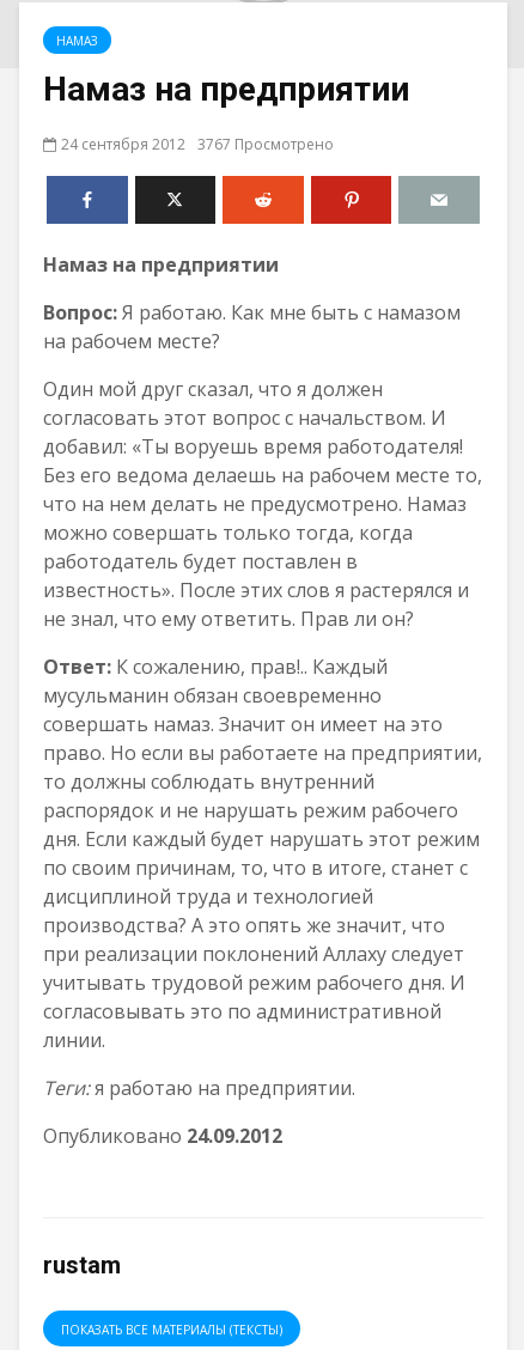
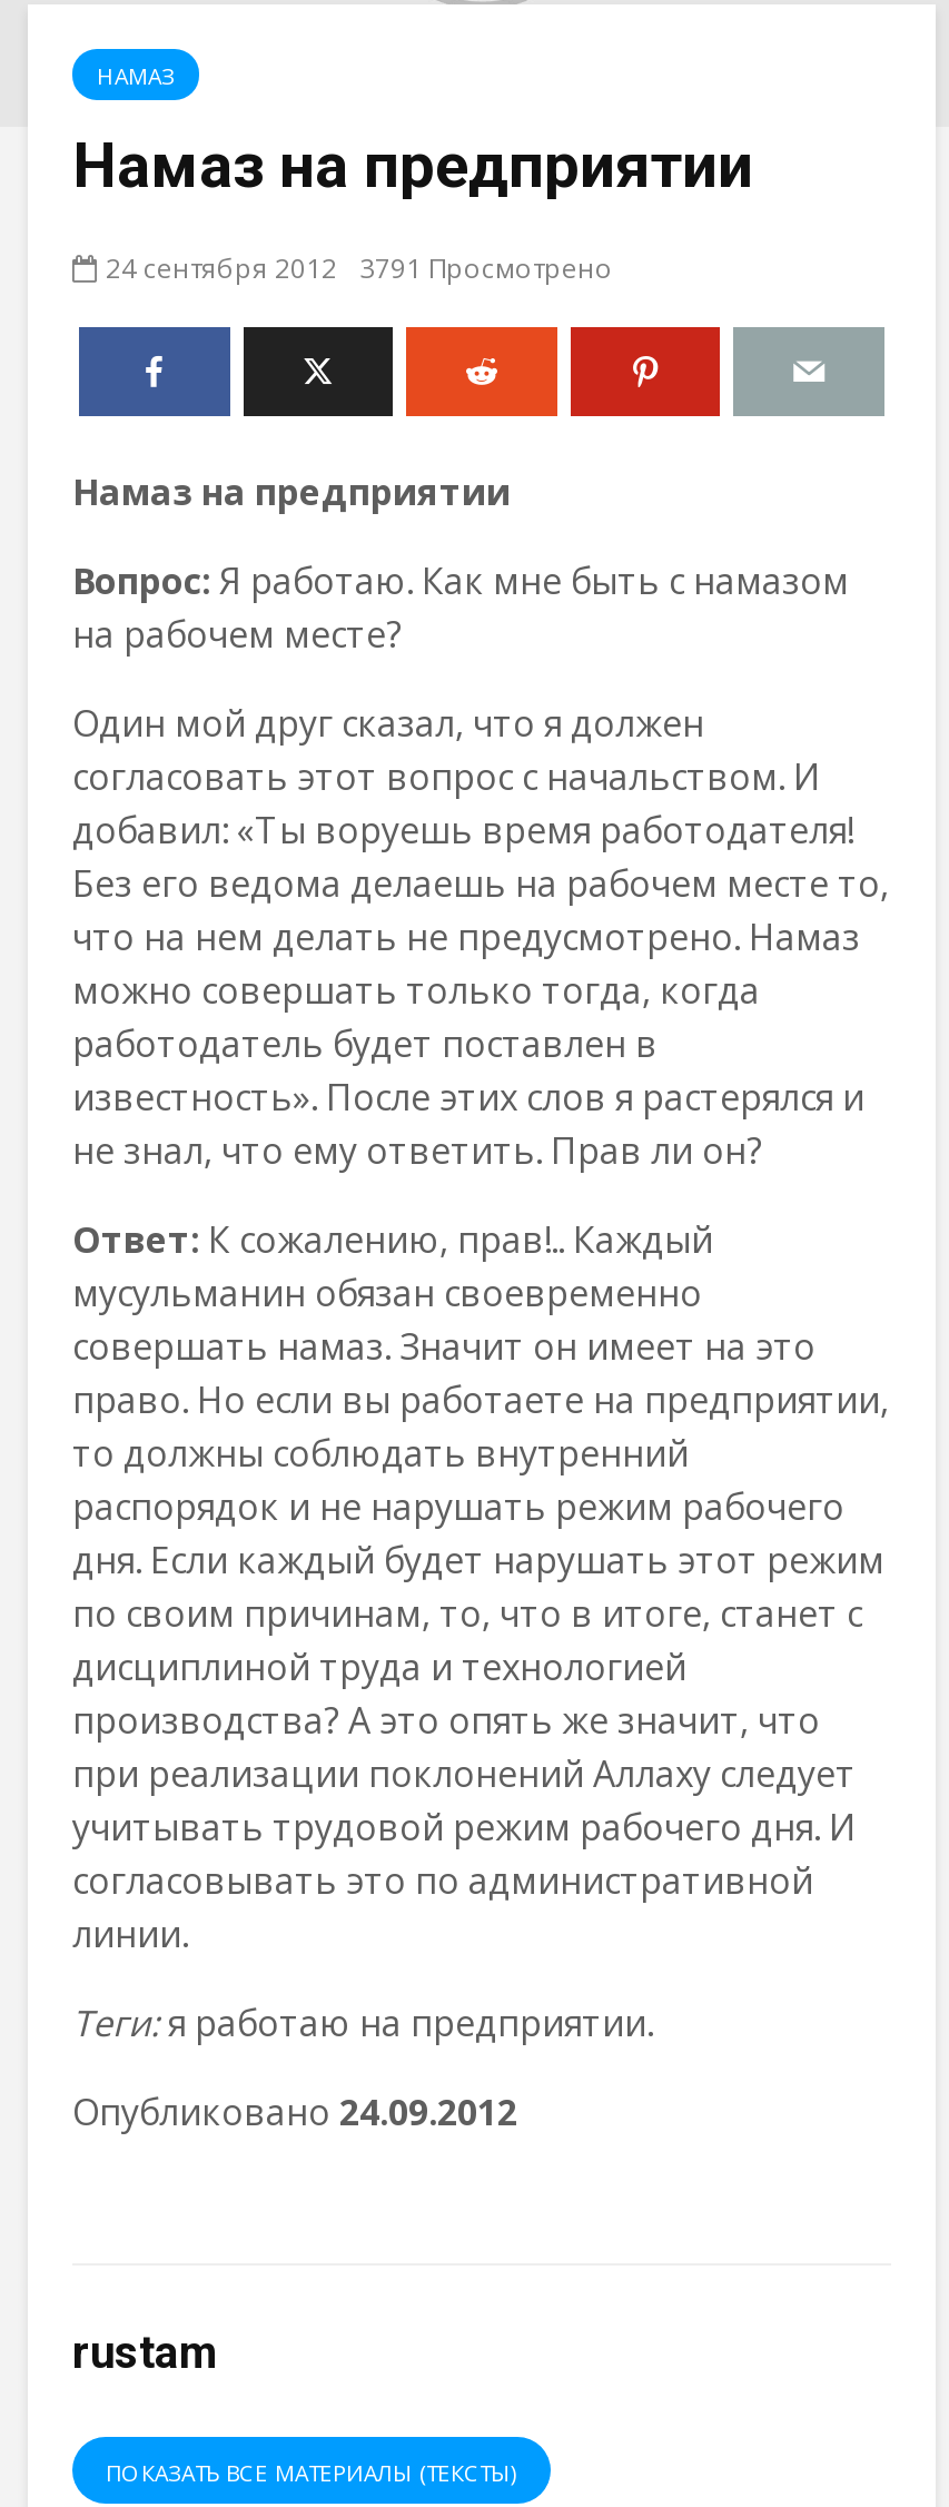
[61,134,334,154] 24 сентября 2012 3767 Просмотрено -> [106,249,613,286] 24 сентября 2012 3791 Просмотрено

